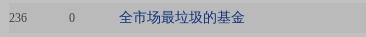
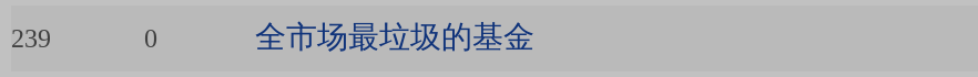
[9,11,27,25] 236 -> [11,23,51,54] 239

